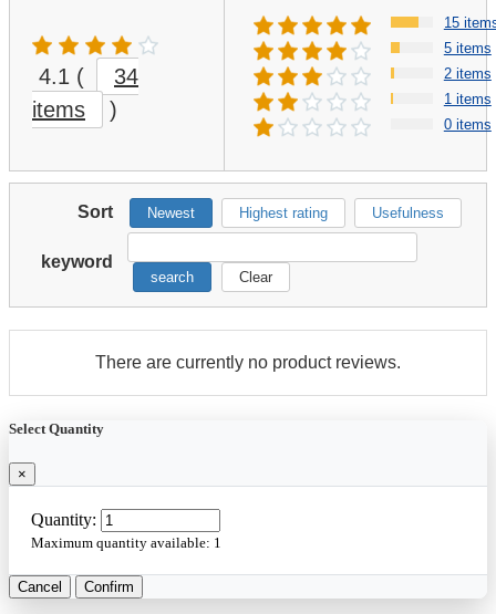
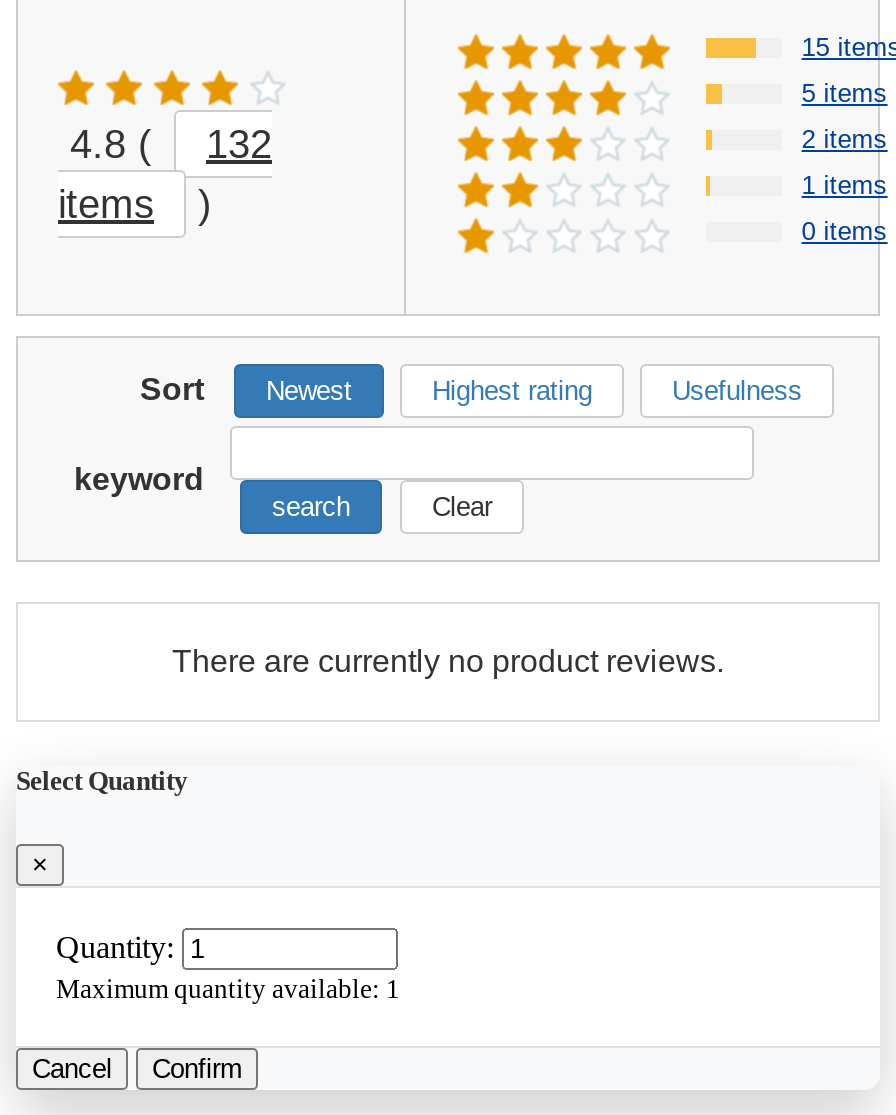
[32,64,91,88] 4.1 ( -> [58,123,164,167] 4.8 (
[114,64,138,88] 34 -> [206,123,272,167] 132

